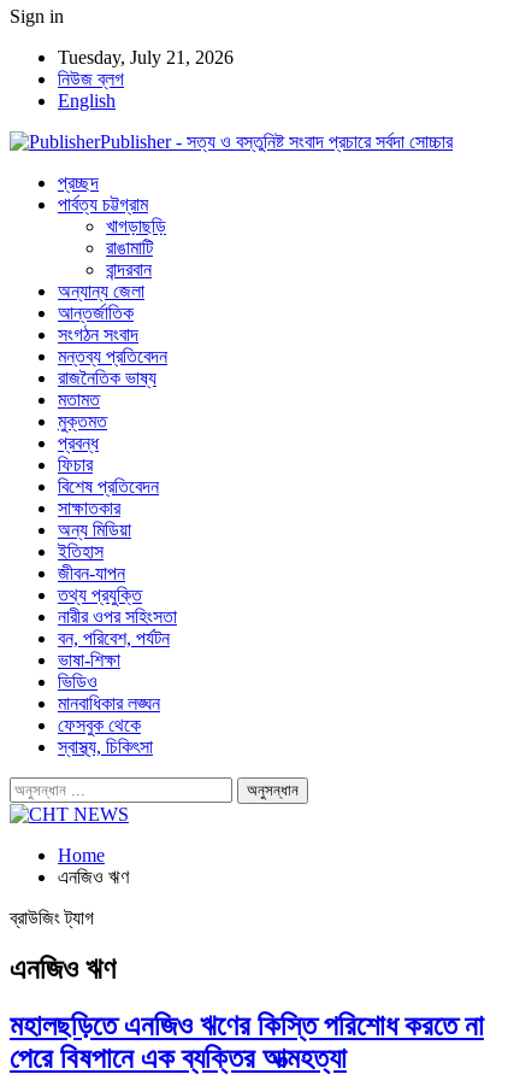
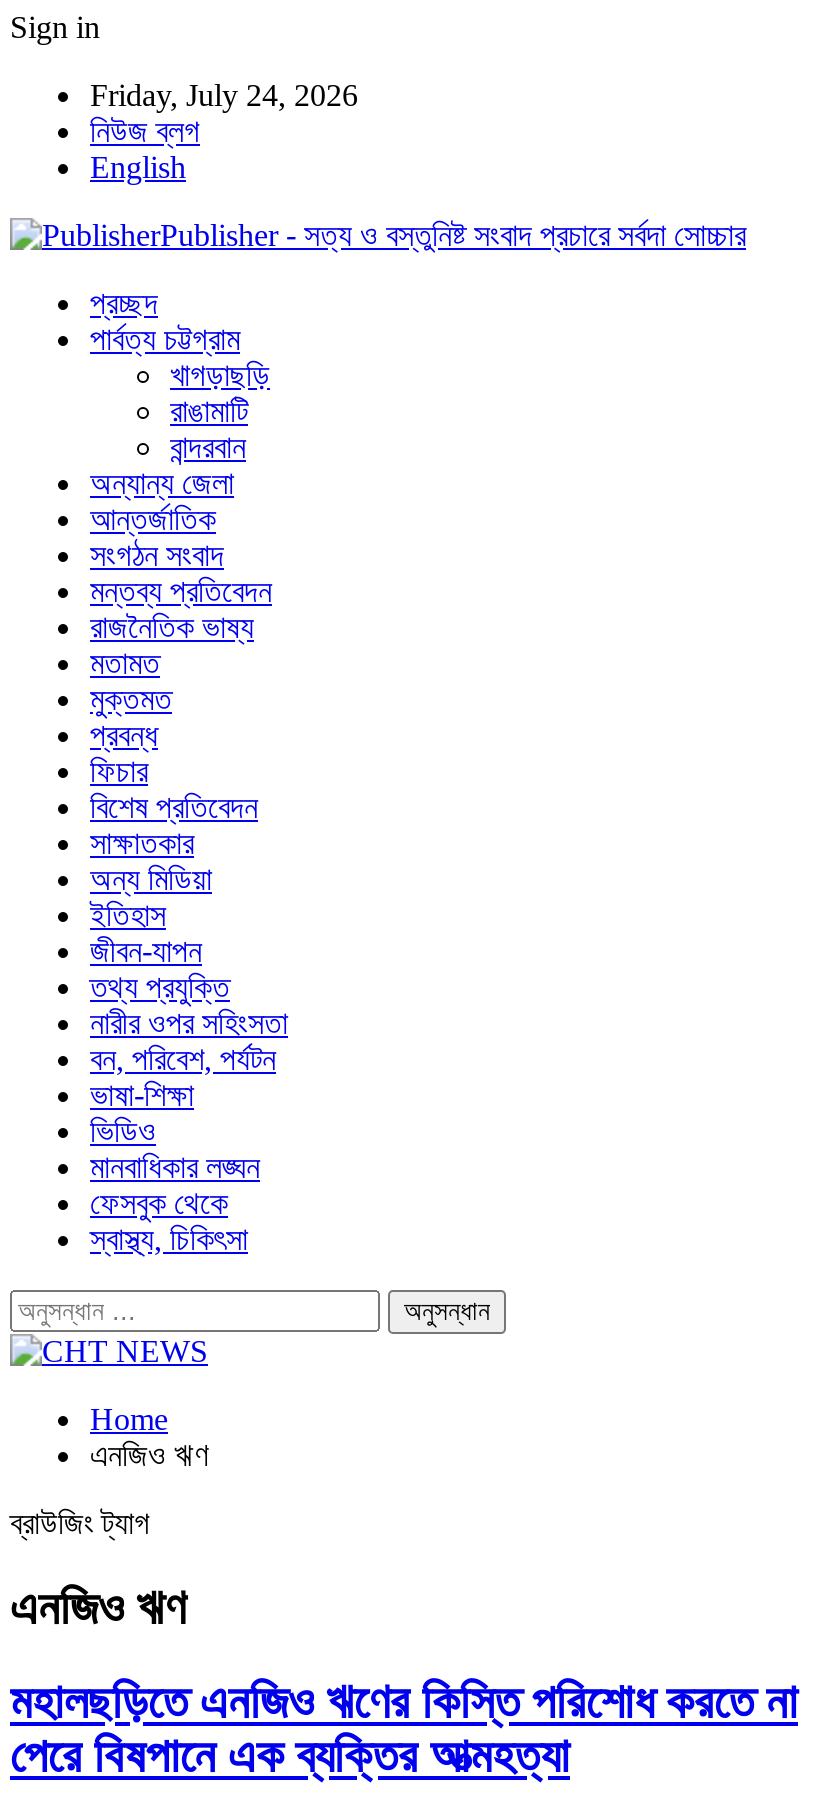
[58,47,234,67] Tuesday, July 21, 2026 -> [90,78,358,112] Friday, July 24, 2026

